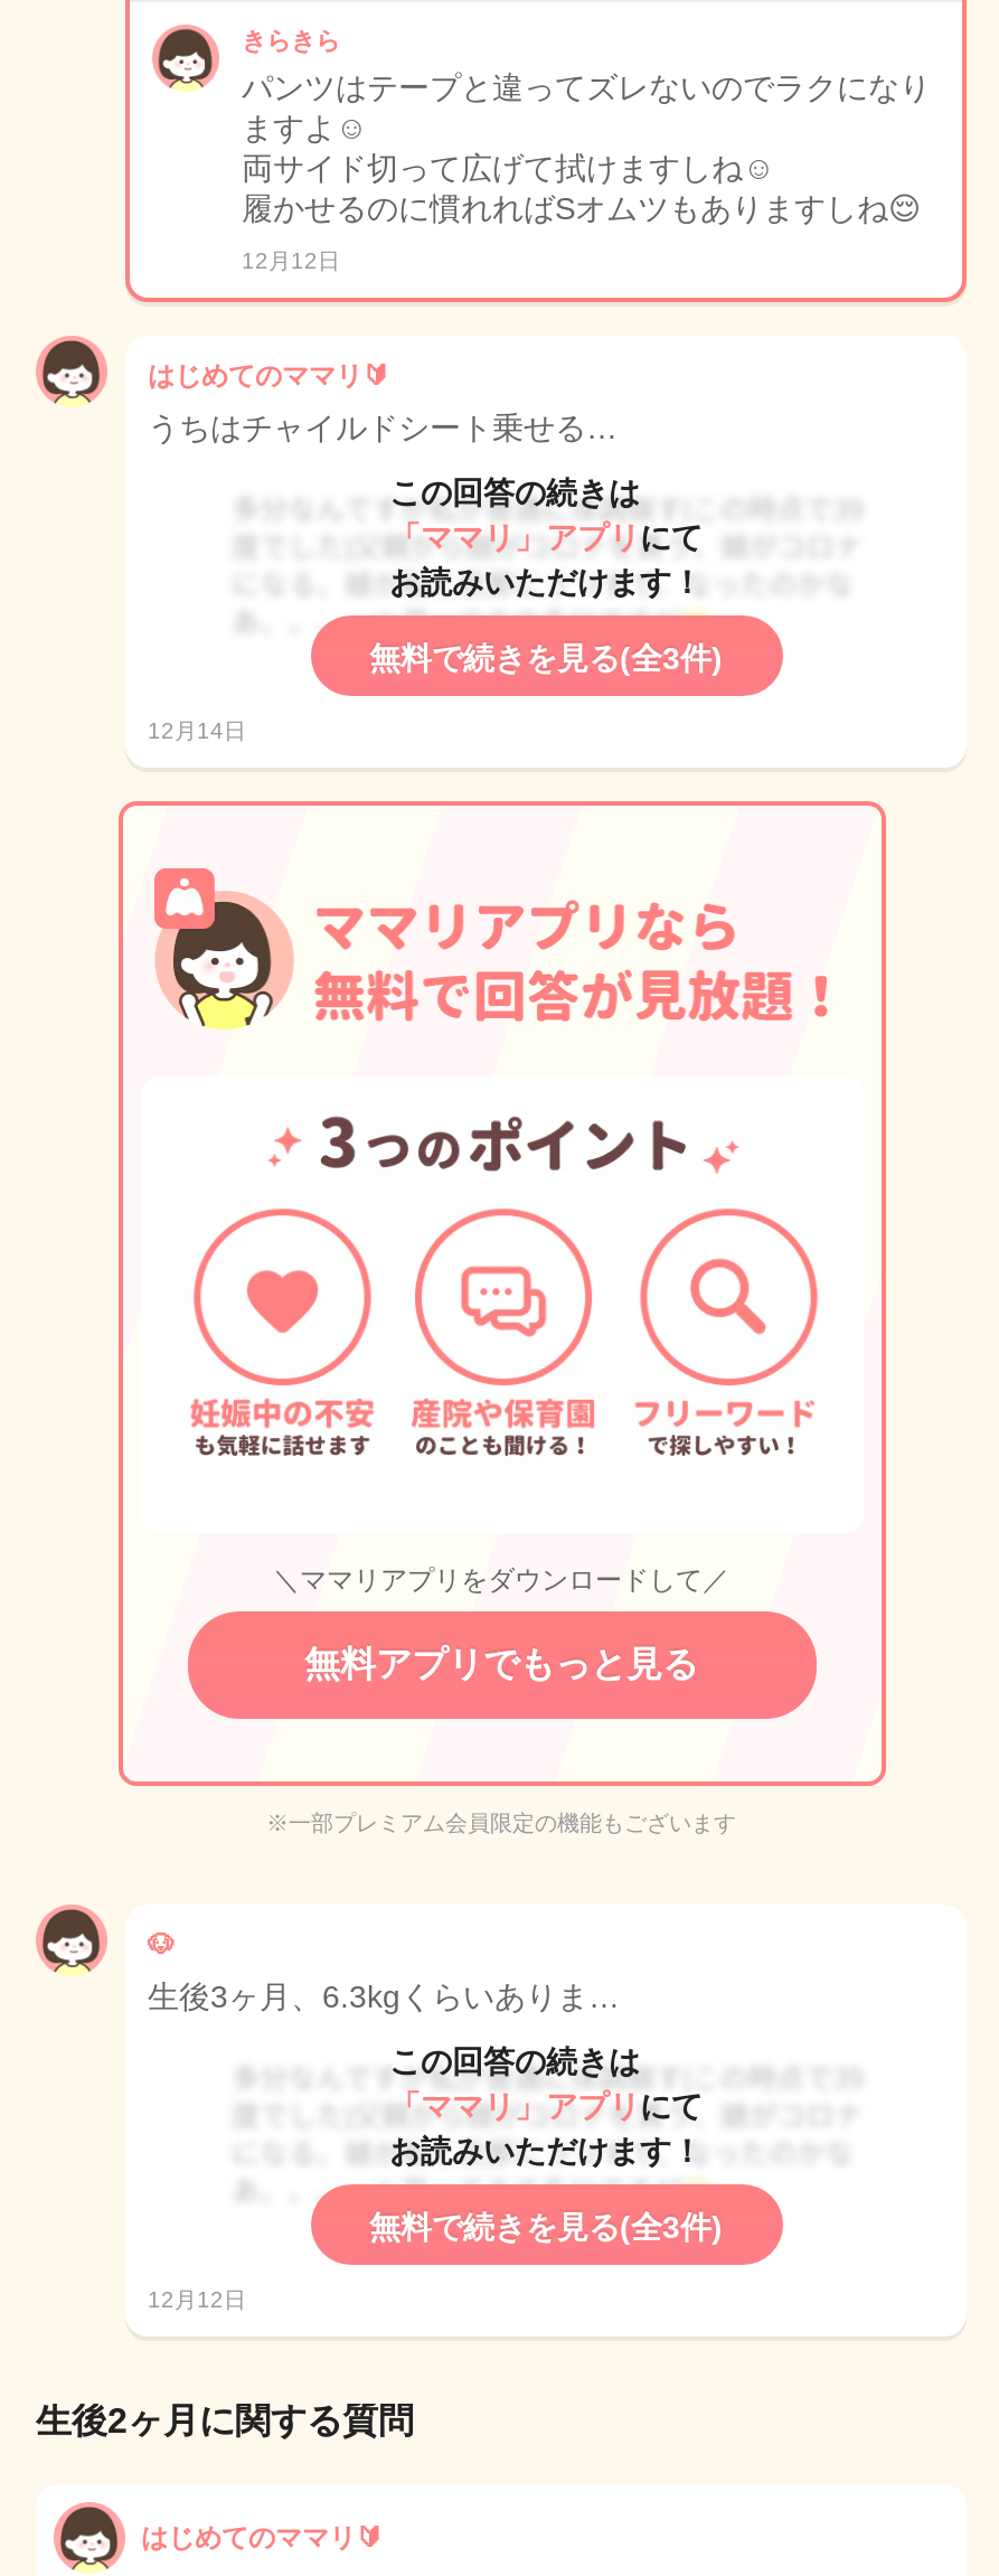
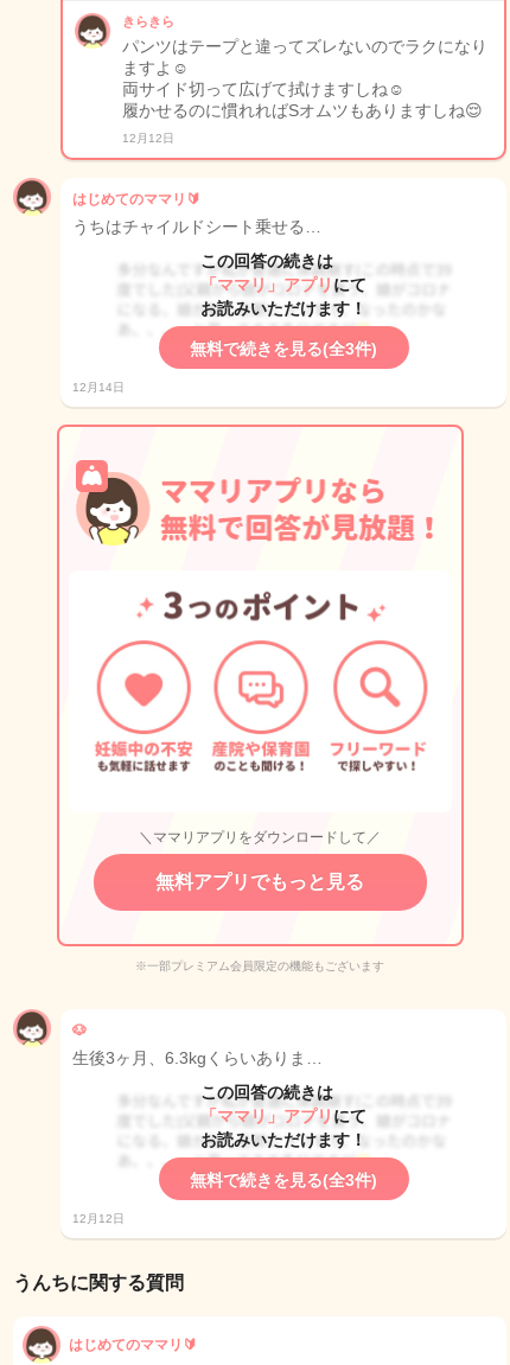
[36,2402,414,2440] 生後2ヶ月に関する質問 -> [13,1273,184,1293] うんちに関する質問

